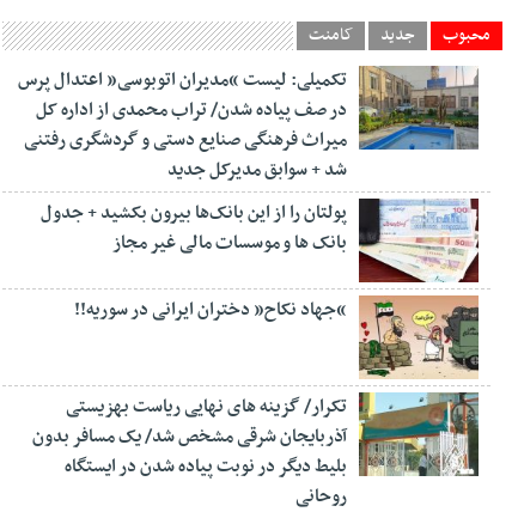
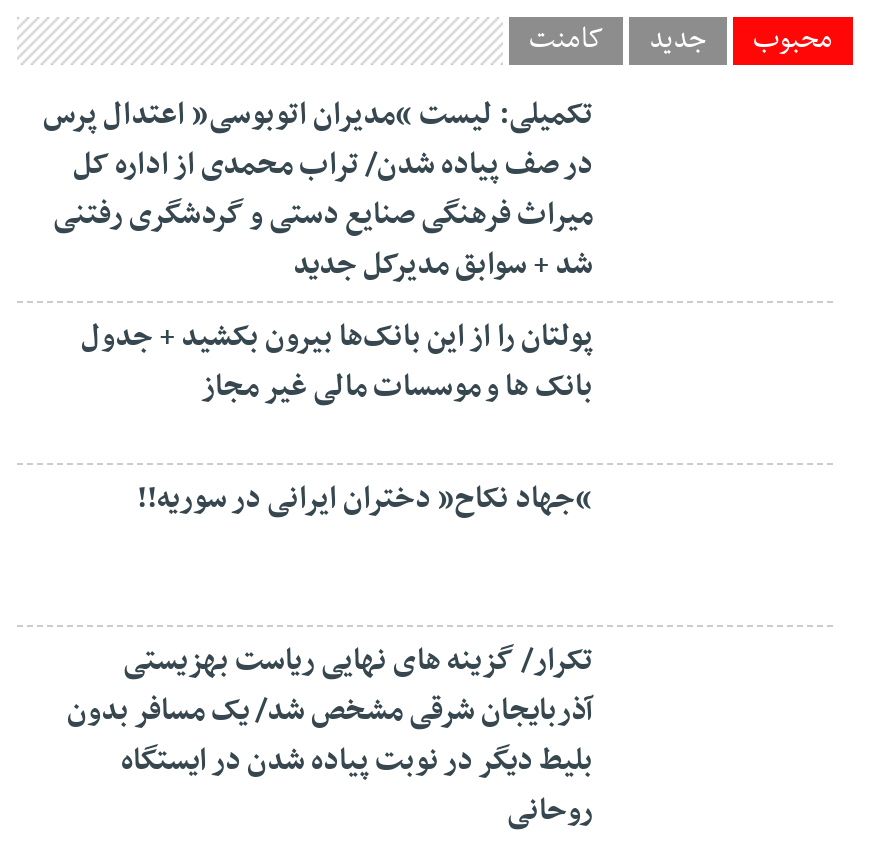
[358,65,480,151] [image] -> none
[358,197,480,284] [image] -> none
[358,294,480,379] [image] -> none
[358,391,480,477] [image] -> none

